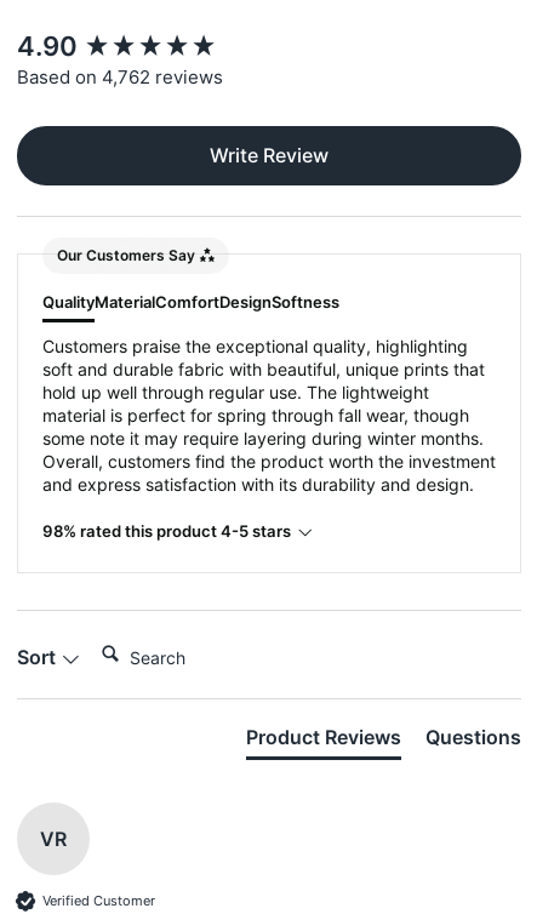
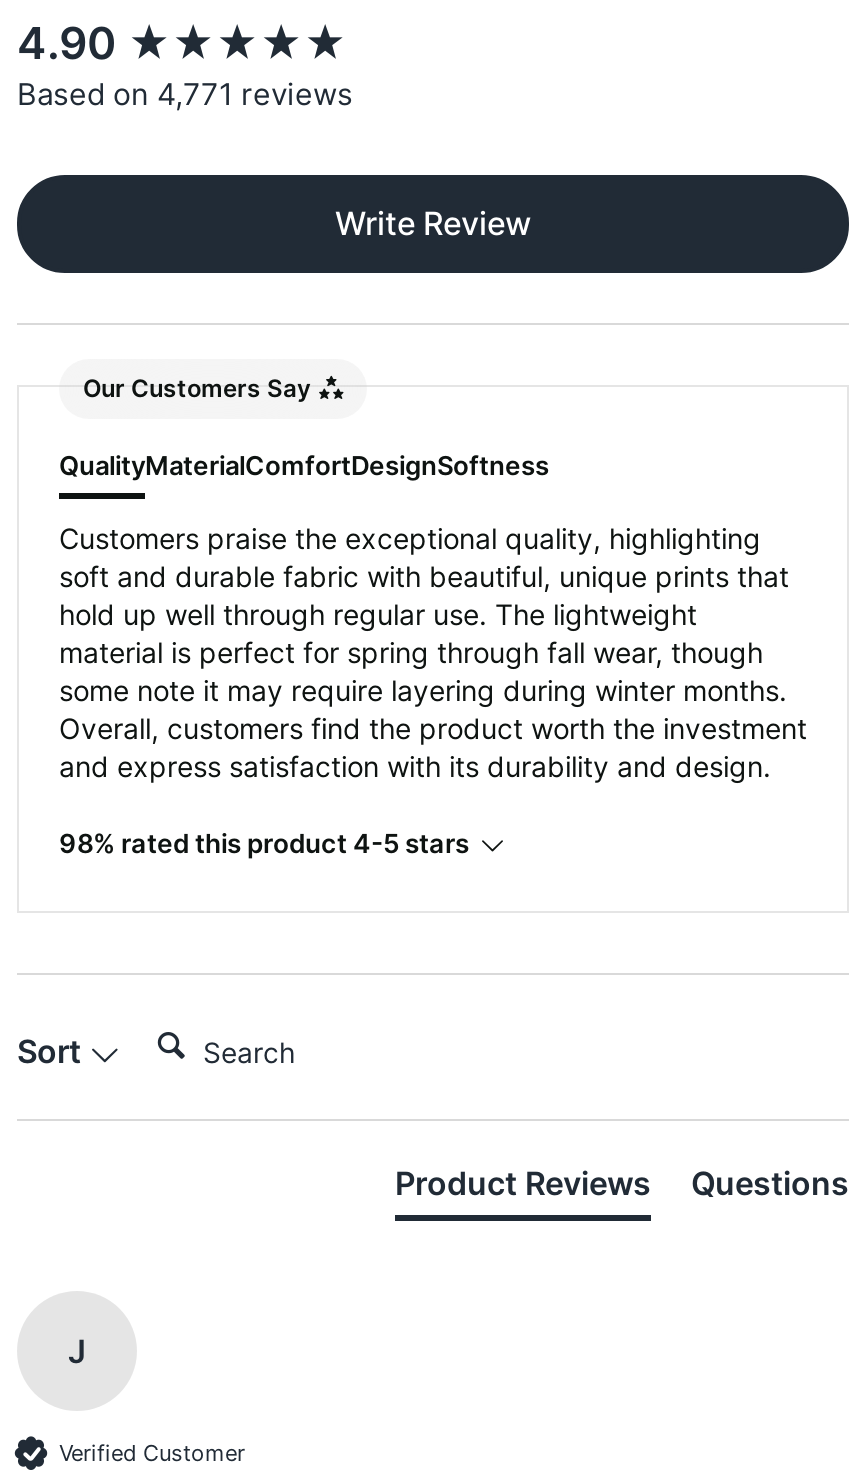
[17,66,223,89] Based on 4,762 reviews -> [17,75,353,113] Based on 4,771 reviews
[40,827,67,851] VR -> [68,1331,86,1371] J

